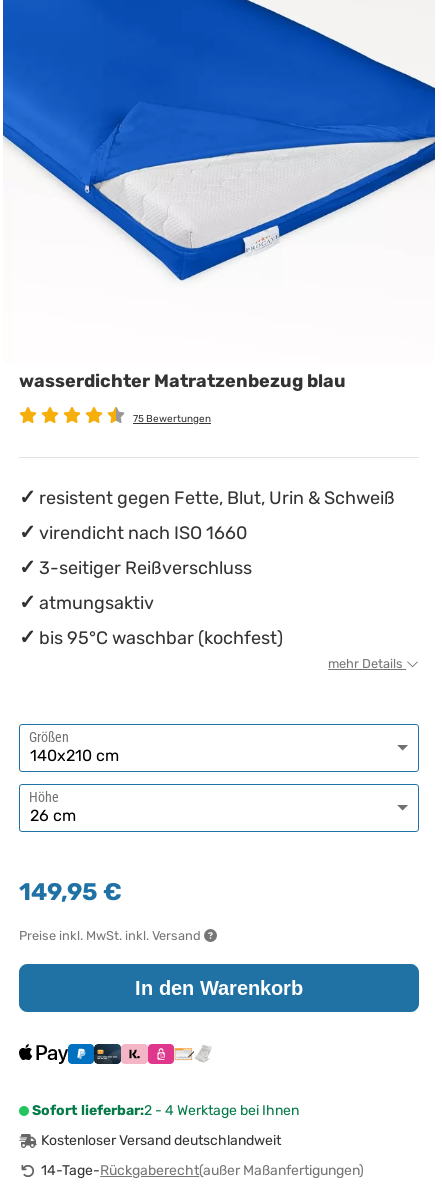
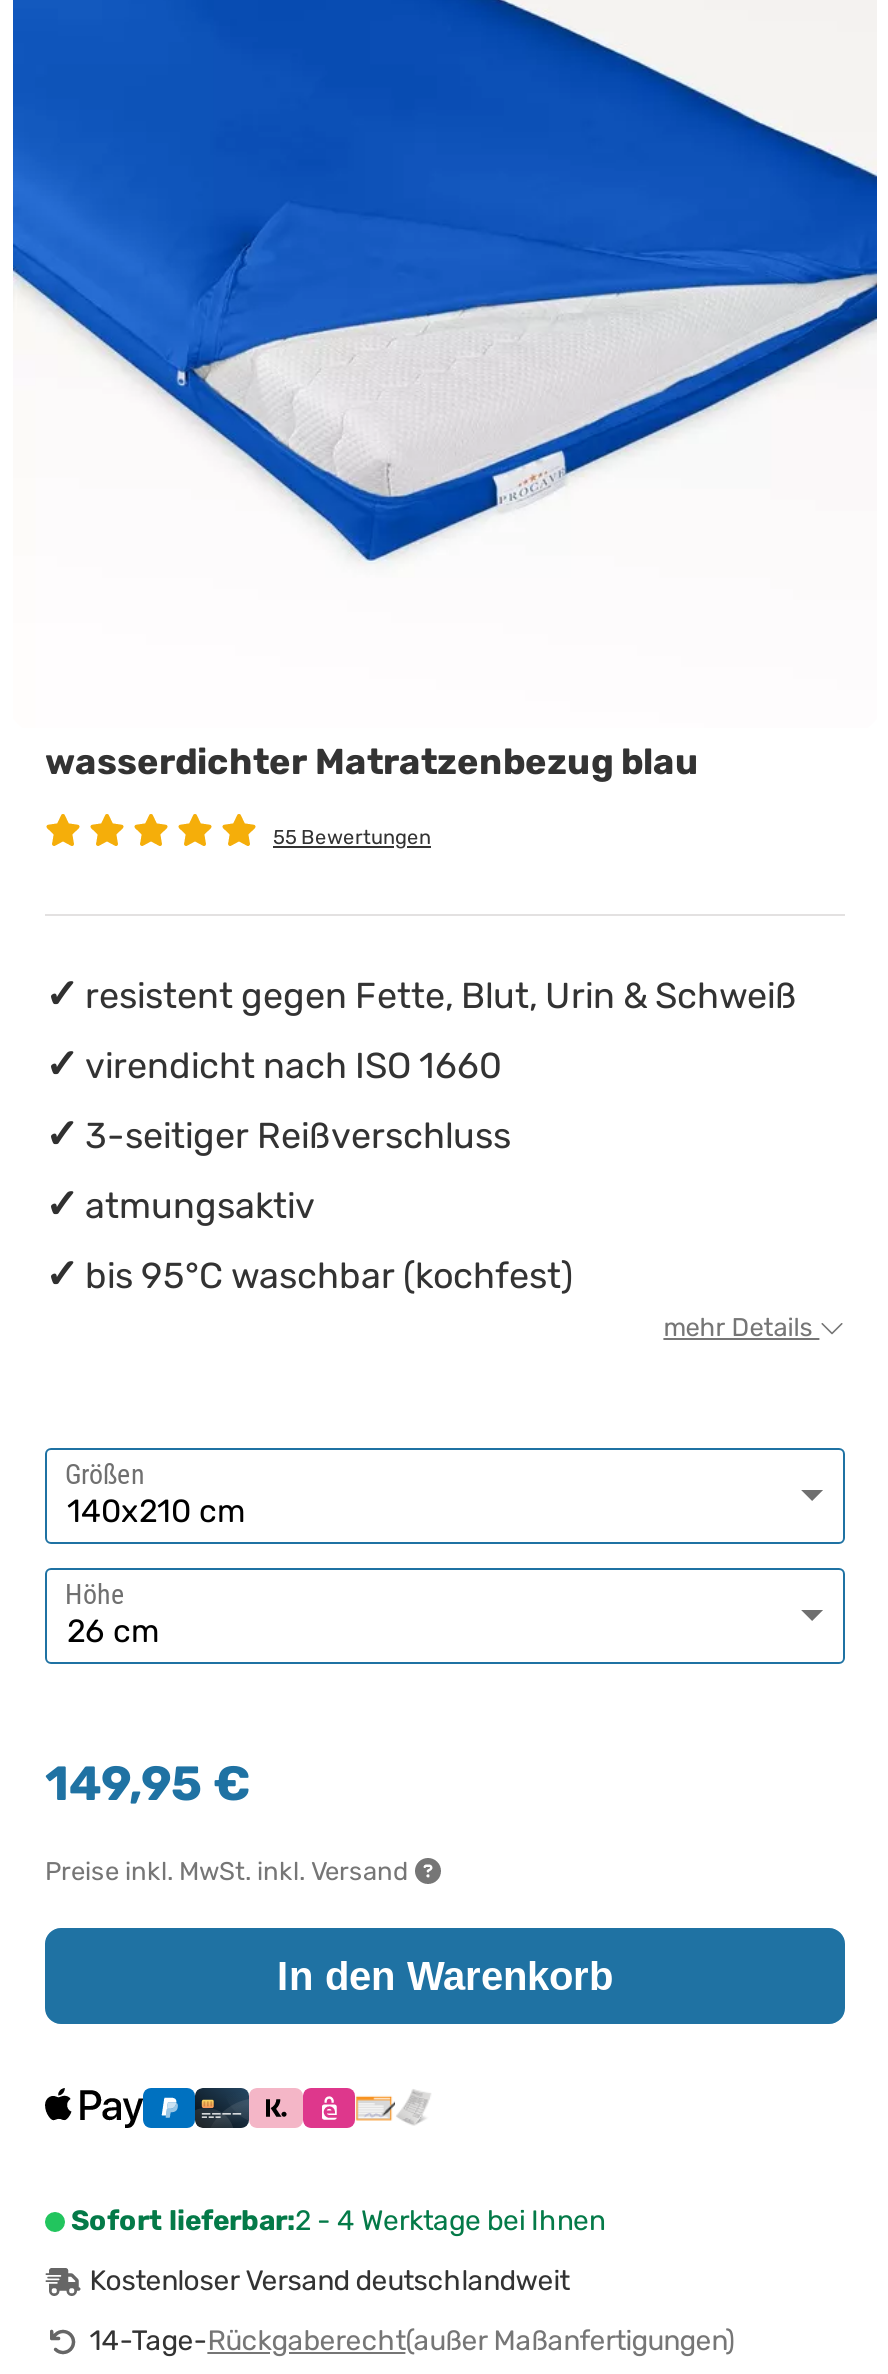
[133,413,211,425] 75 Bewertungen -> [273,826,431,850] 55 Bewertungen

